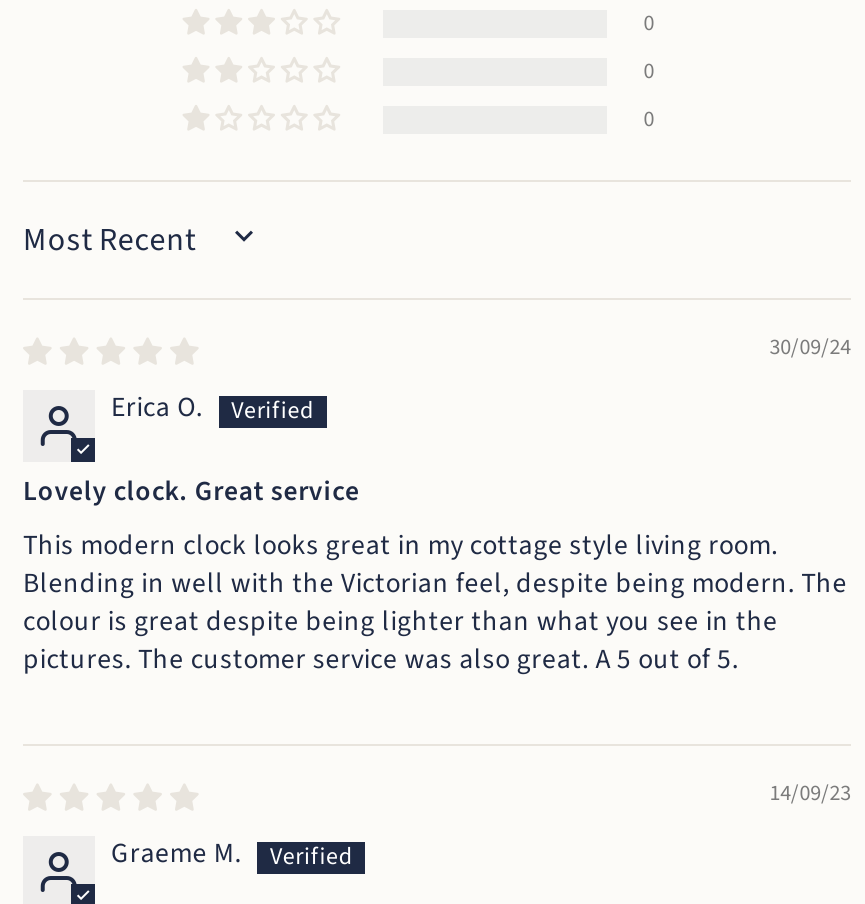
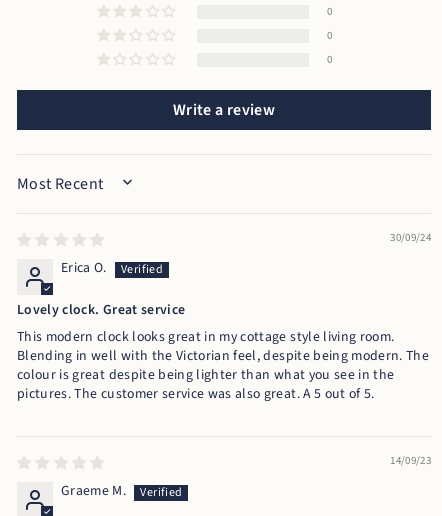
none -> [173,99,275,121] Write a review

